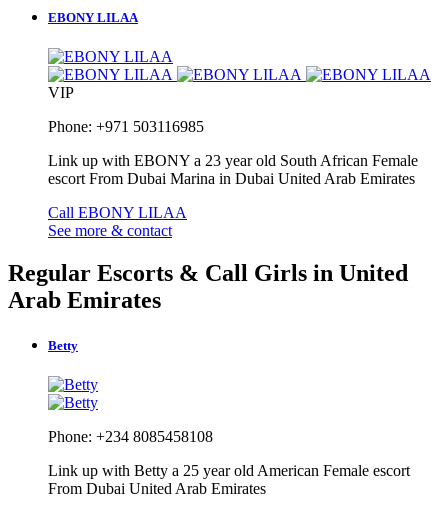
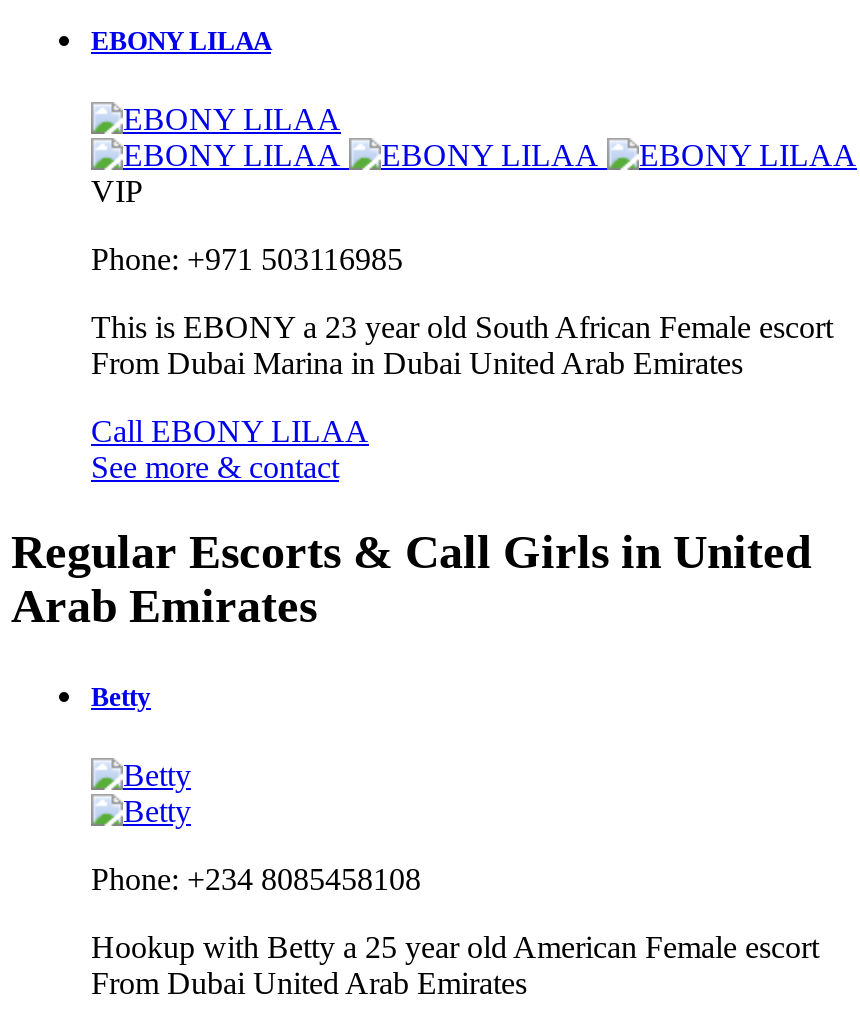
[48,152,418,187] Link up with EBONY a 23 year old South African Female | escort From Dubai Marina in Dubai United Arab Emirates -> [91,310,833,380] This is EBONY a 23 year old South African Female escort | From Dubai Marina in Dubai United Arab Emirates
[48,462,410,479] Link up with Betty a 25 year old American Female escort -> [91,930,819,964] Hookup with Betty a 25 year old American Female escort

